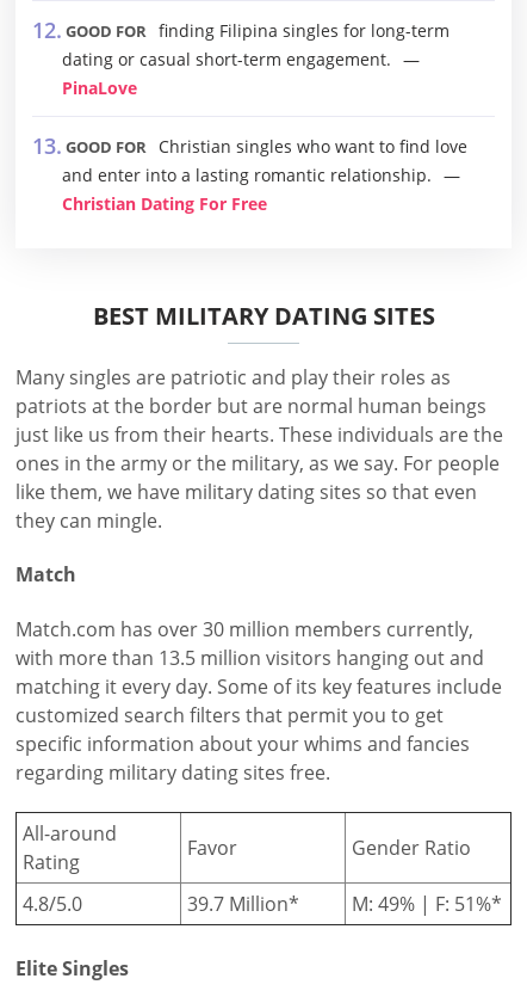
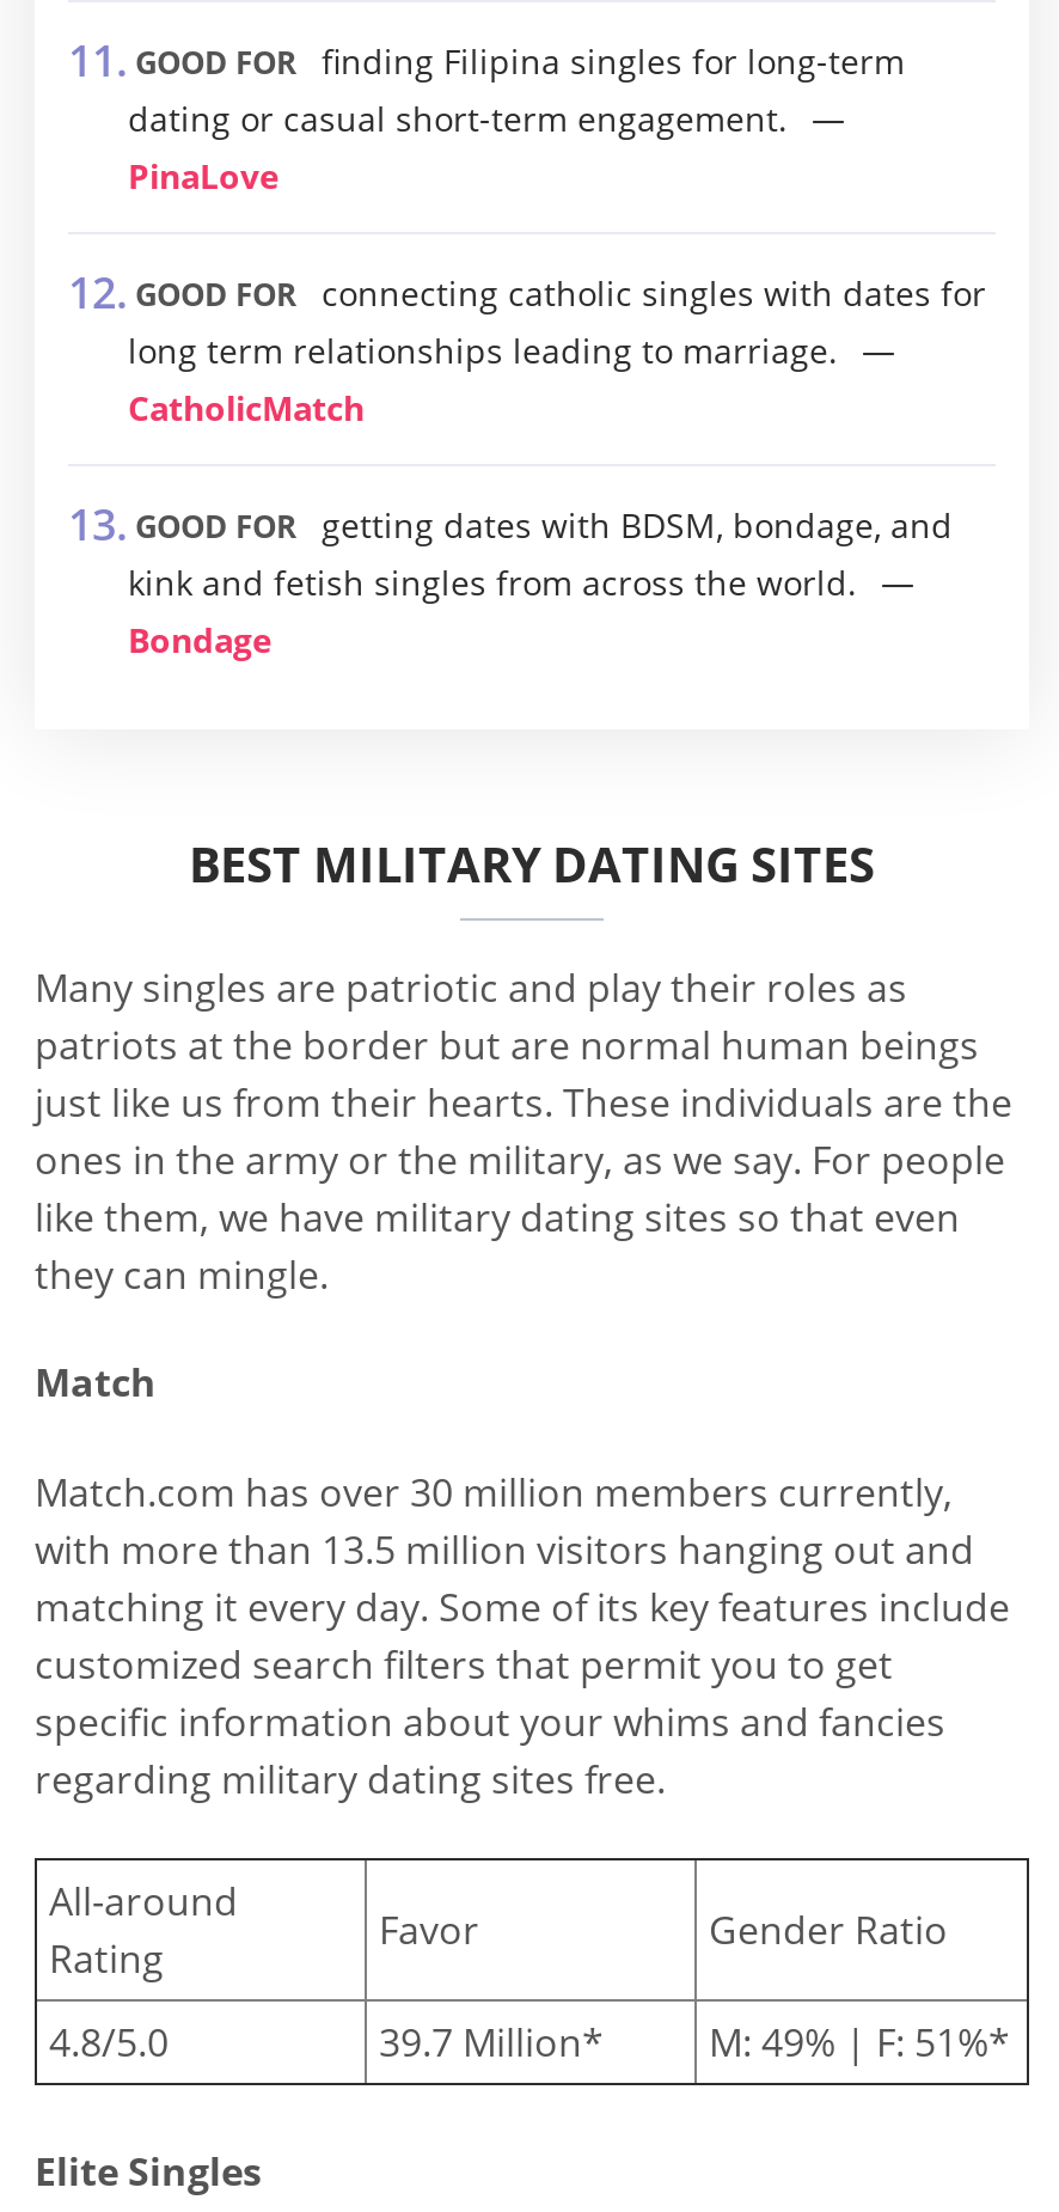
[62,135,467,215] GOOD FOR Christian singles who want to find love | and enter into a lasting romantic relationship. | Christian Dating For Free -> [128,270,986,662] GOOD FOR connecting catholic singles with dates for | long term relationships leading to marriage. | CatholicMatch | GOOD FOR getting dates with BDSM, bondage, and | kink and fetish singles from across the world. | Bondage

